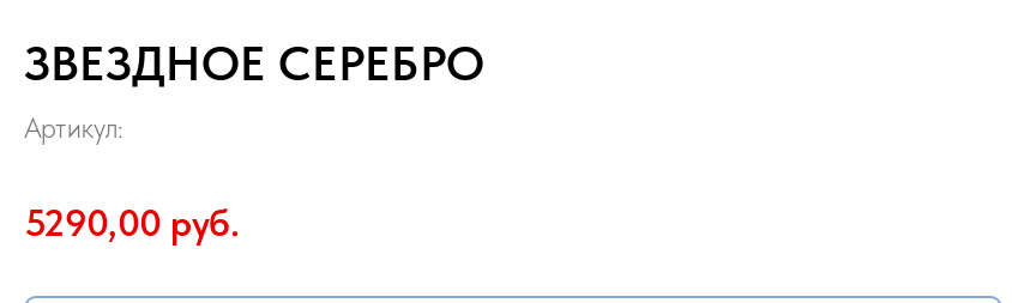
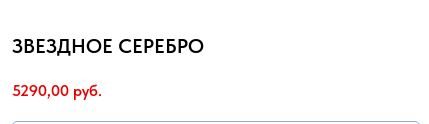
[24,111,122,145] Артикул: -> none

